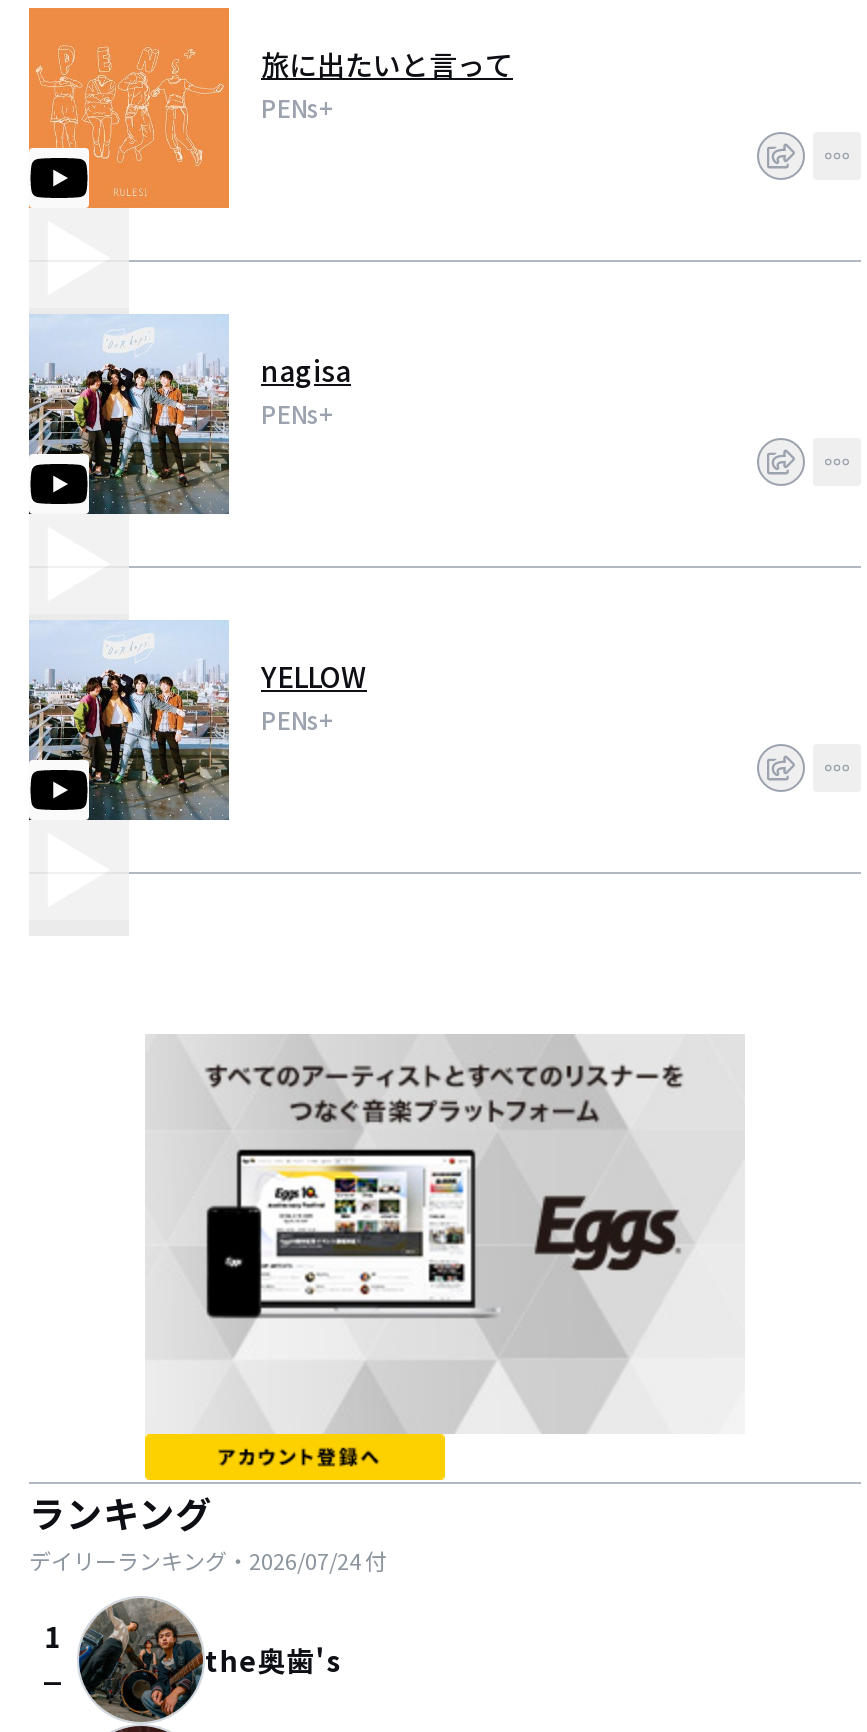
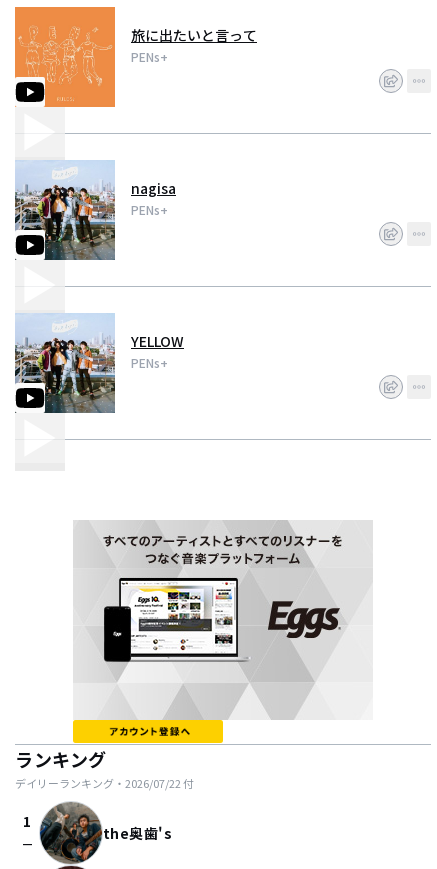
[29,1544,387,1576] デイリーランキング・2026/07/24付 -> [15,775,194,791] デイリーランキング・2026/07/22付

